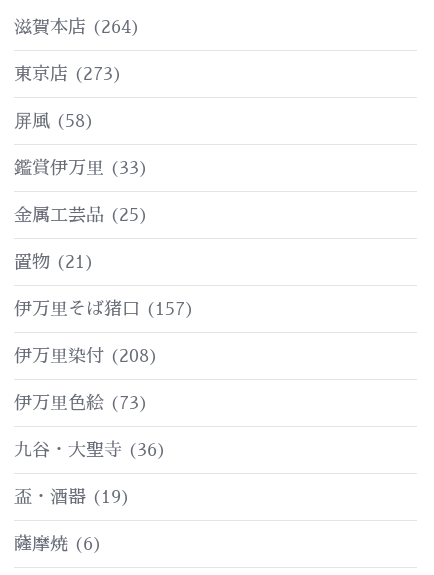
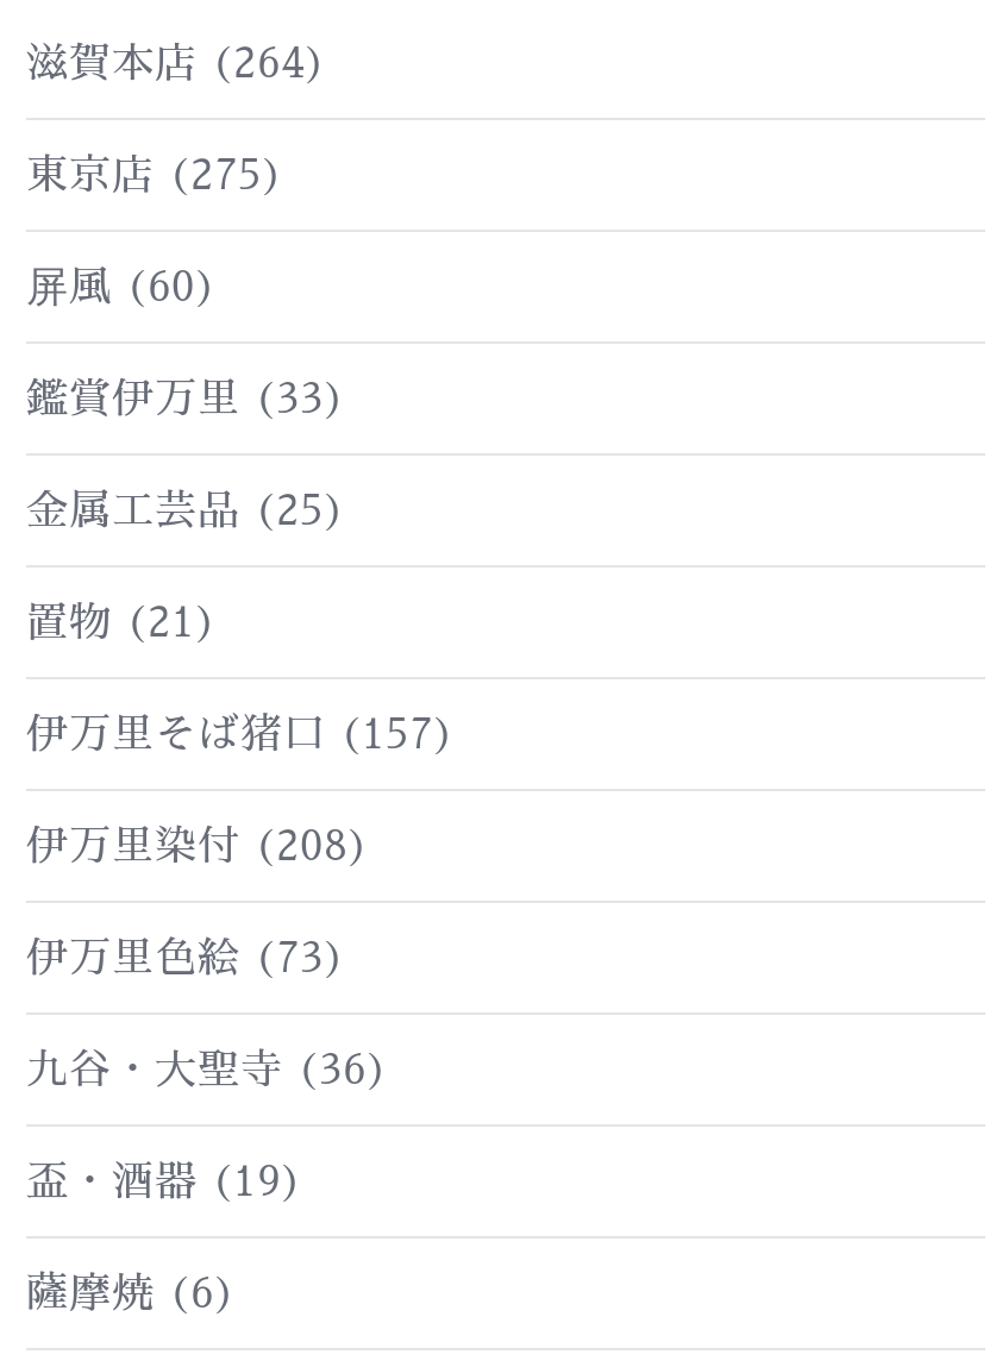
[14,64,123,82] 東京店 (273) -> [26,152,286,195] 東京店 (275)
[14,111,95,129] 屏風 (58) -> [26,264,219,307] 屏風 (60)

